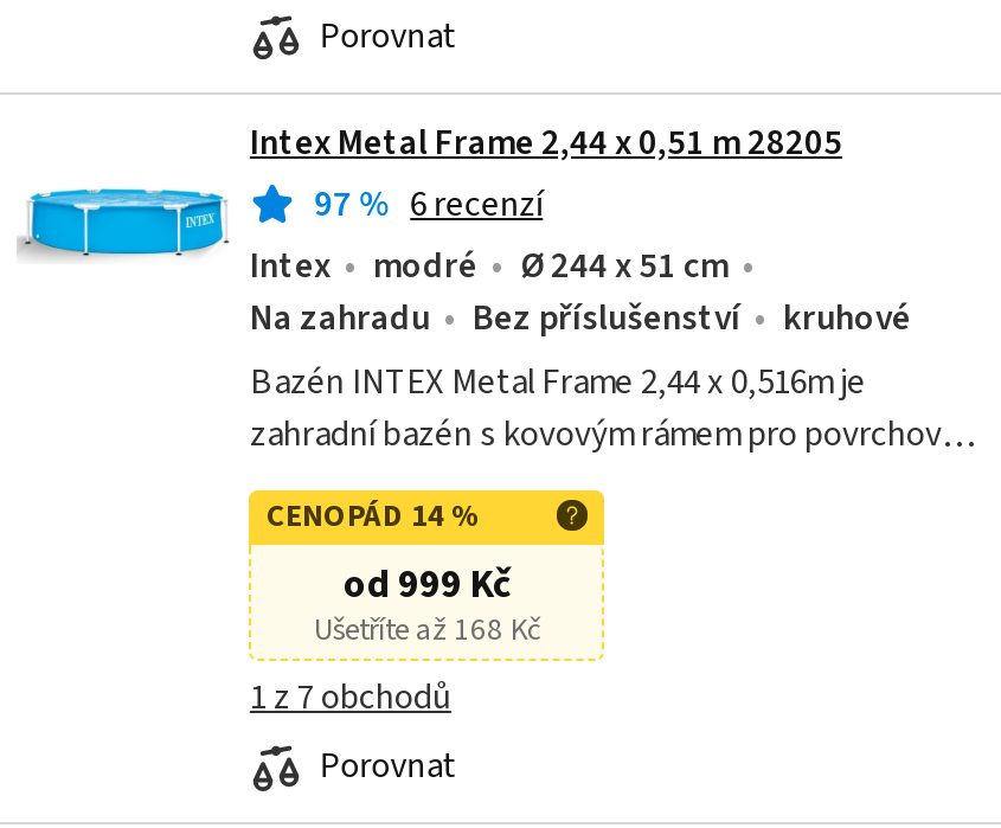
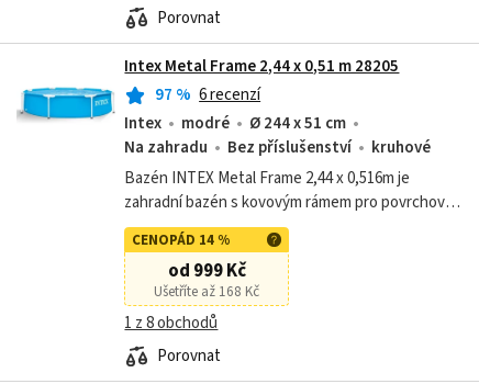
[250,672,451,722] 1 z 7 obchodů -> [125,312,218,335] 1 z 8 obchodů

